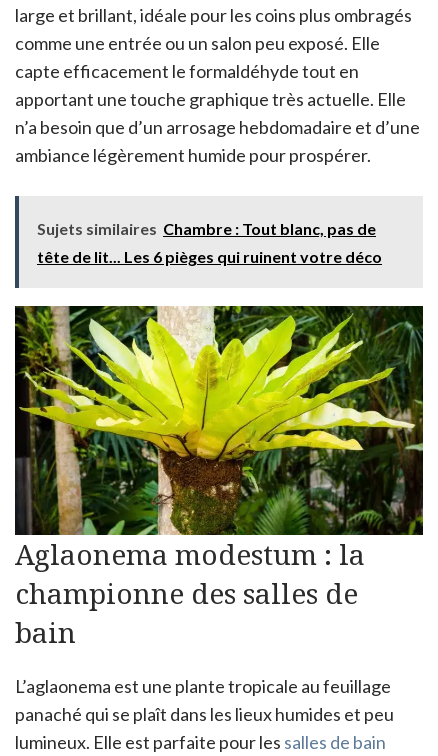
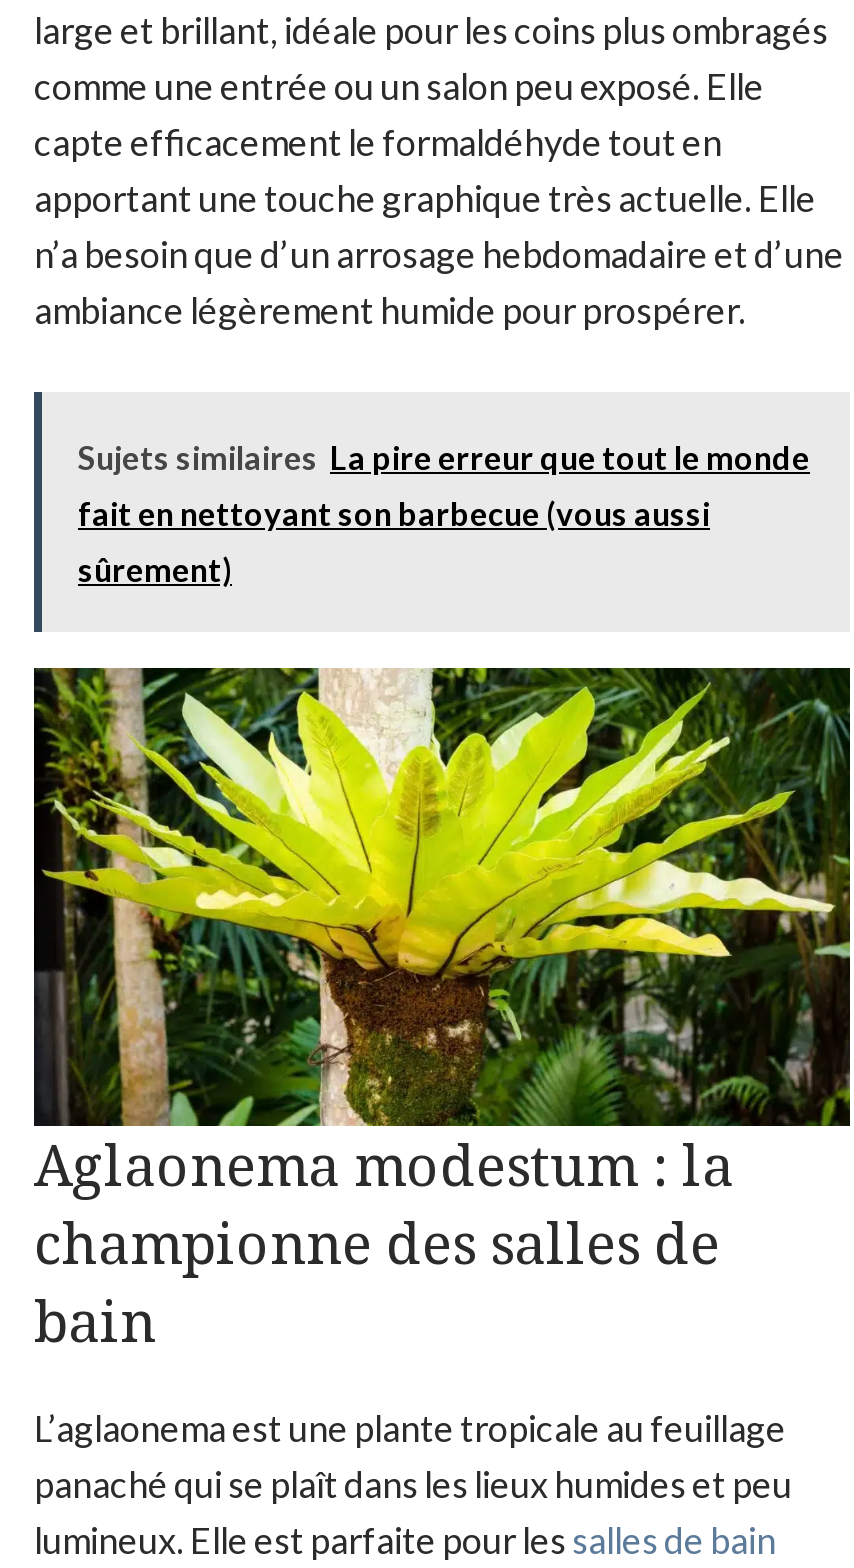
[37,219,382,266] Sujets similaires Chambre : Tout blanc, pas de | tête de lit... Les 6 pièges qui ruinent votre déco -> [78,437,810,587] Sujets similaires La pire erreur que tout le monde | fait en nettoyant son barbecue (vous aussi | sûrement)

